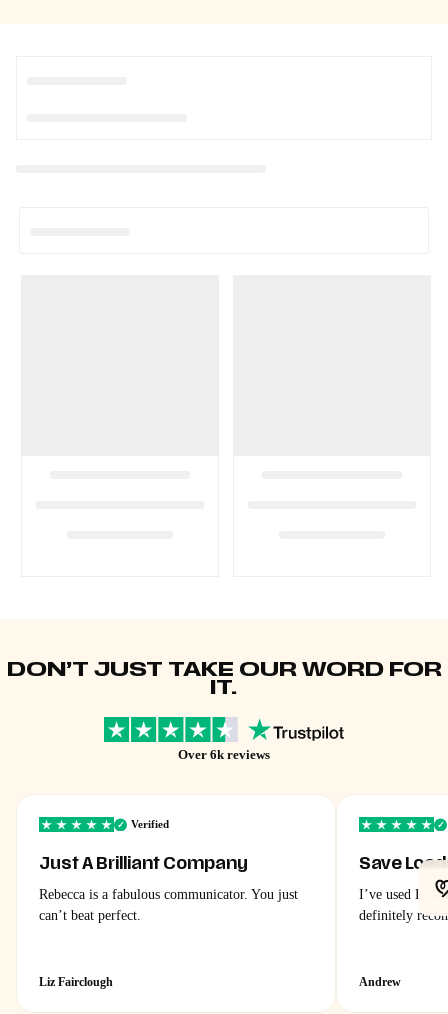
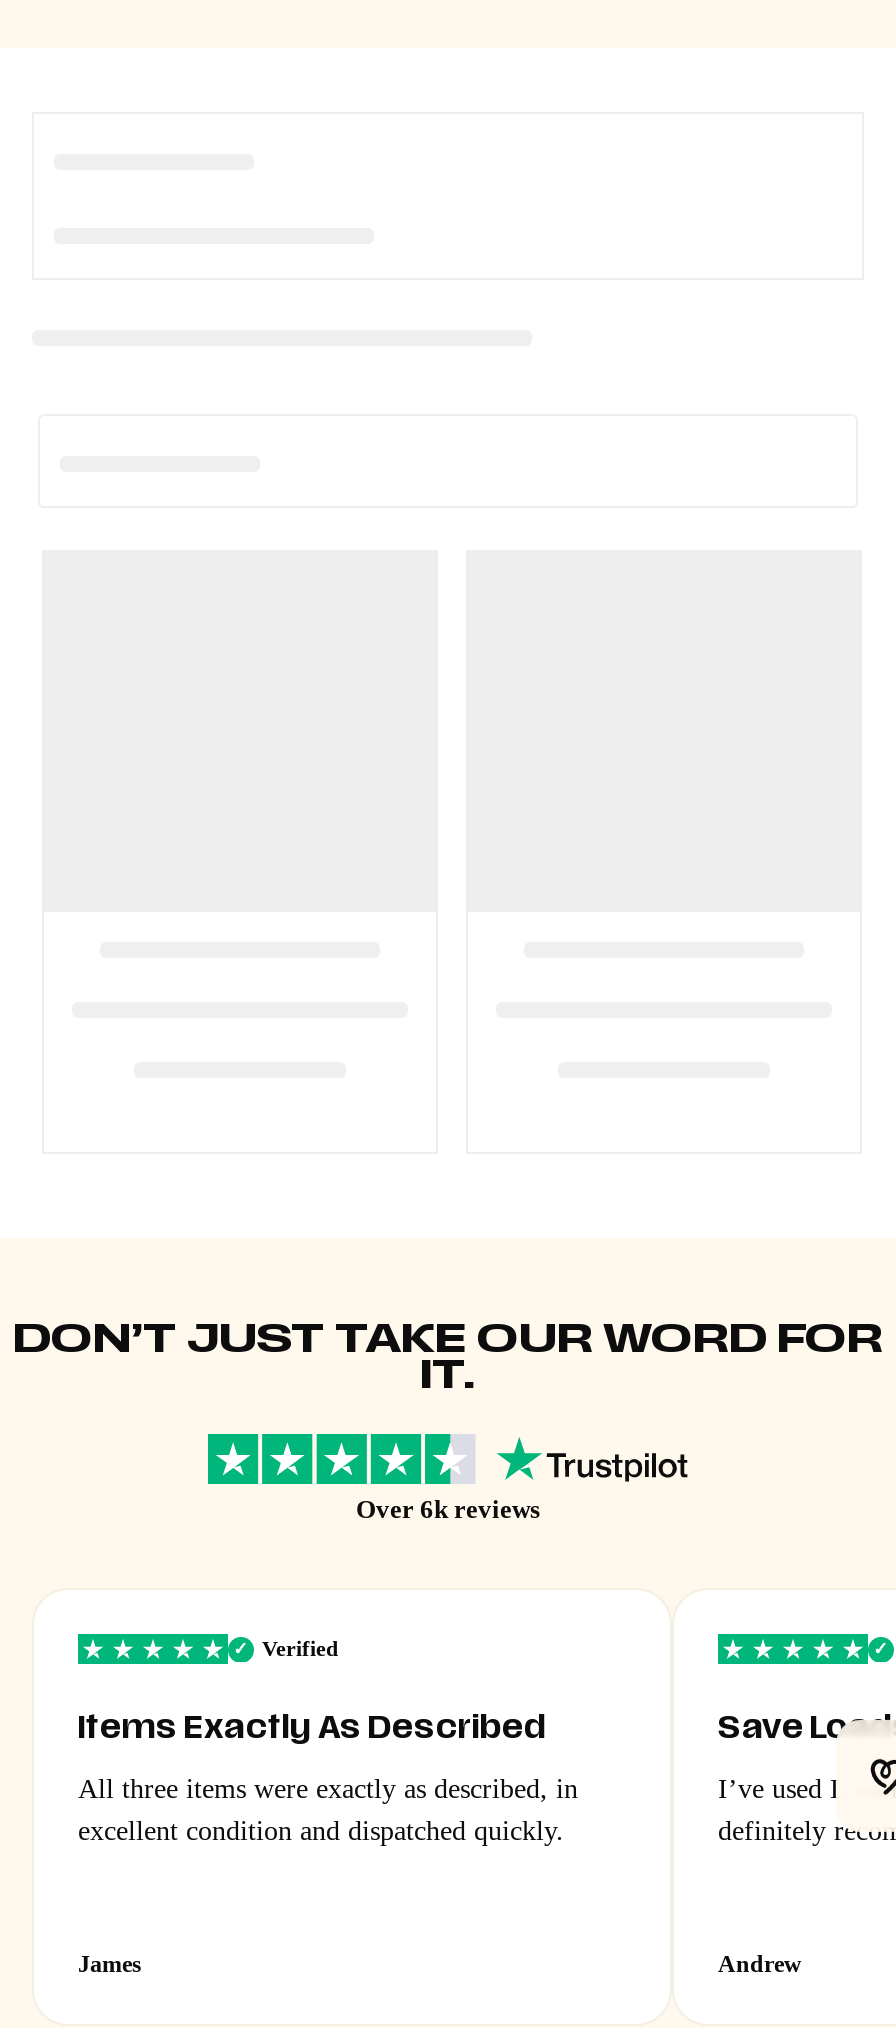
[39,854,248,874] Just A Brilliant Company -> [78,1708,546,1748] Items Exactly As Described
[39,887,298,923] Rebecca is a fabulous communicator. You just | can’t beat perfect. -> [78,1774,578,1846] All three items were exactly as described, in | excellent condition and dispatched quickly.
[39,975,113,989] Liz Fairclough -> [78,1950,142,1978] James

